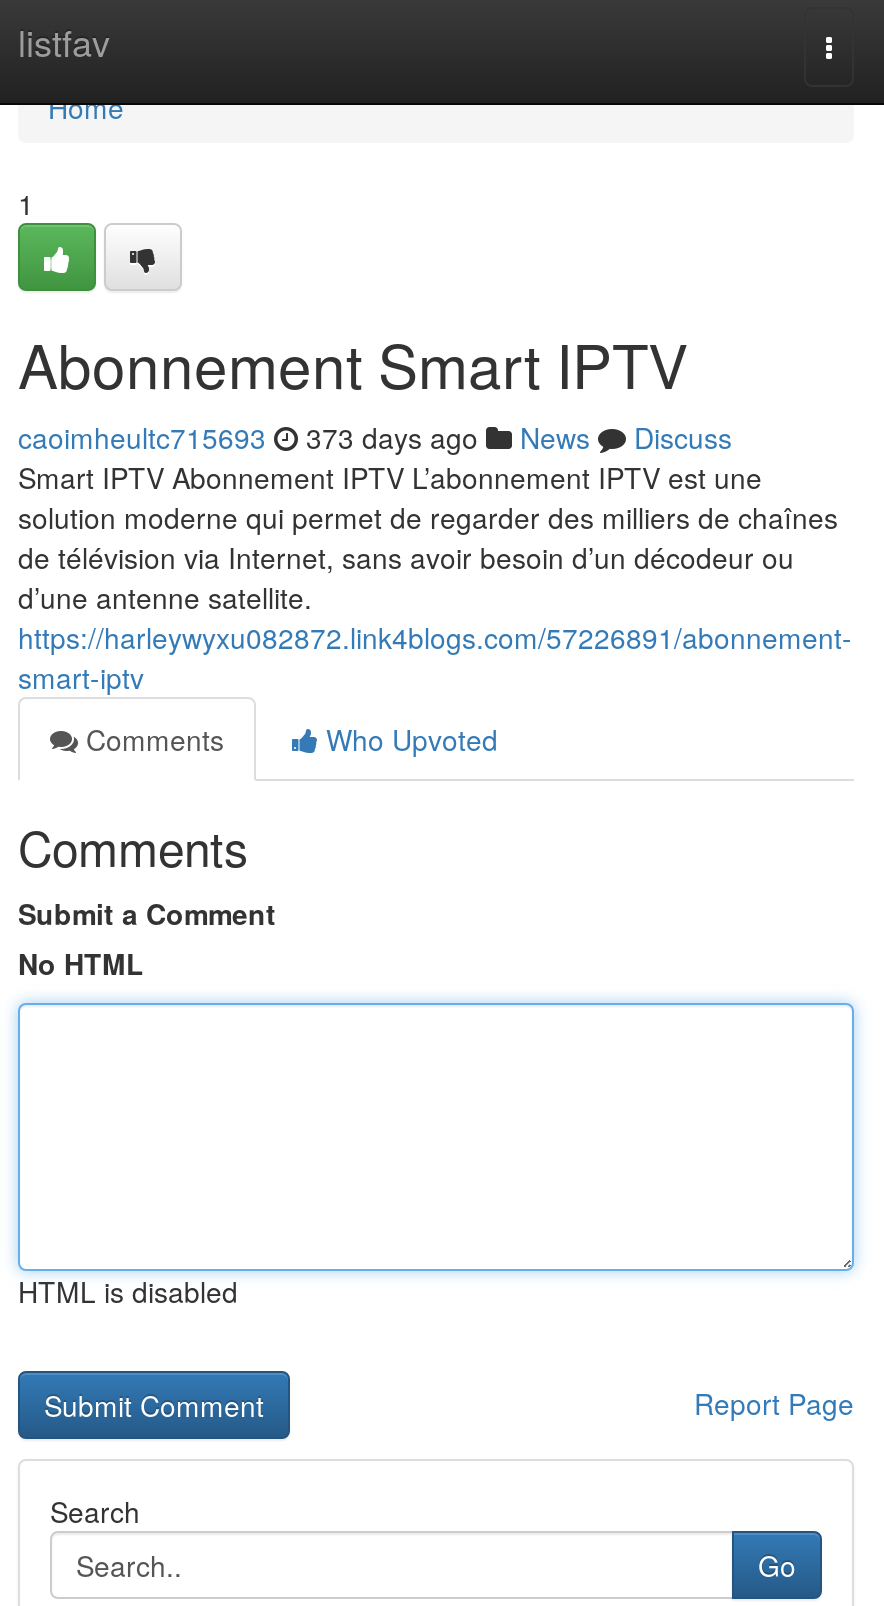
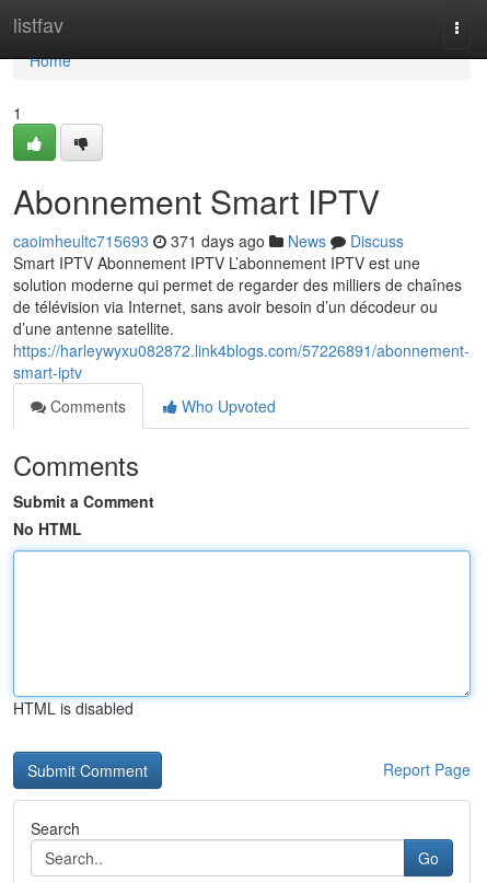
[18,417,732,457] caoimheultc715693 373 days ago News Discuss -> [13,230,404,252] caoimheultc715693 371 days ago News Discuss

